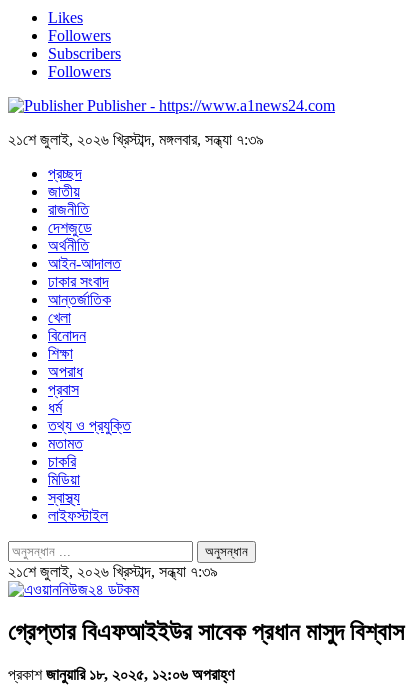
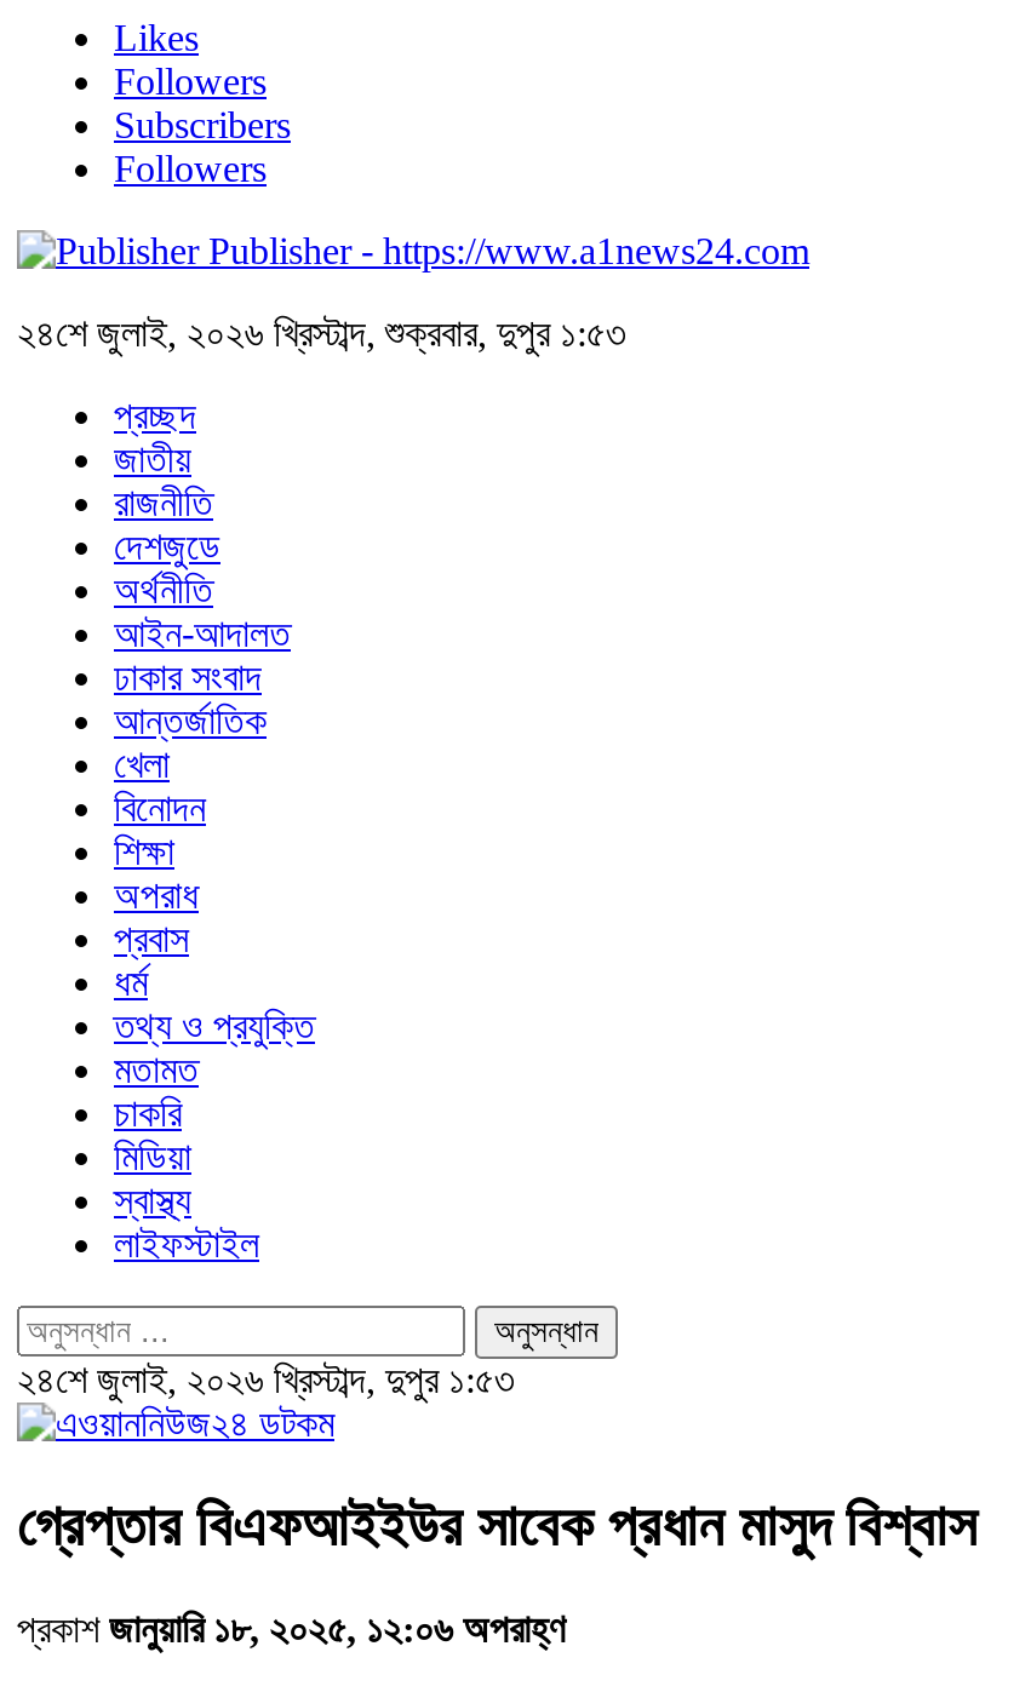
[8,131,264,148] ২১শে জুলাই, ২০২৬ খ্রিস্টাব্দ, মঙ্গলবার, সন্ধ্যা ৭:৩৯ -> [17,312,625,354] ২৪শে জুলাই, ২০২৬ খ্রিস্টাব্দ, শুক্রবার, দুপুর ১:৫৩
[8,563,218,580] ২১শে জুলাই, ২০২৬ খ্রিস্টাব্দ, সন্ধ্যা ৭:৩৯ -> [17,1359,514,1400] ২৪শে জুলাই, ২০২৬ খ্রিস্টাব্দ, দুপুর ১:৫৩

